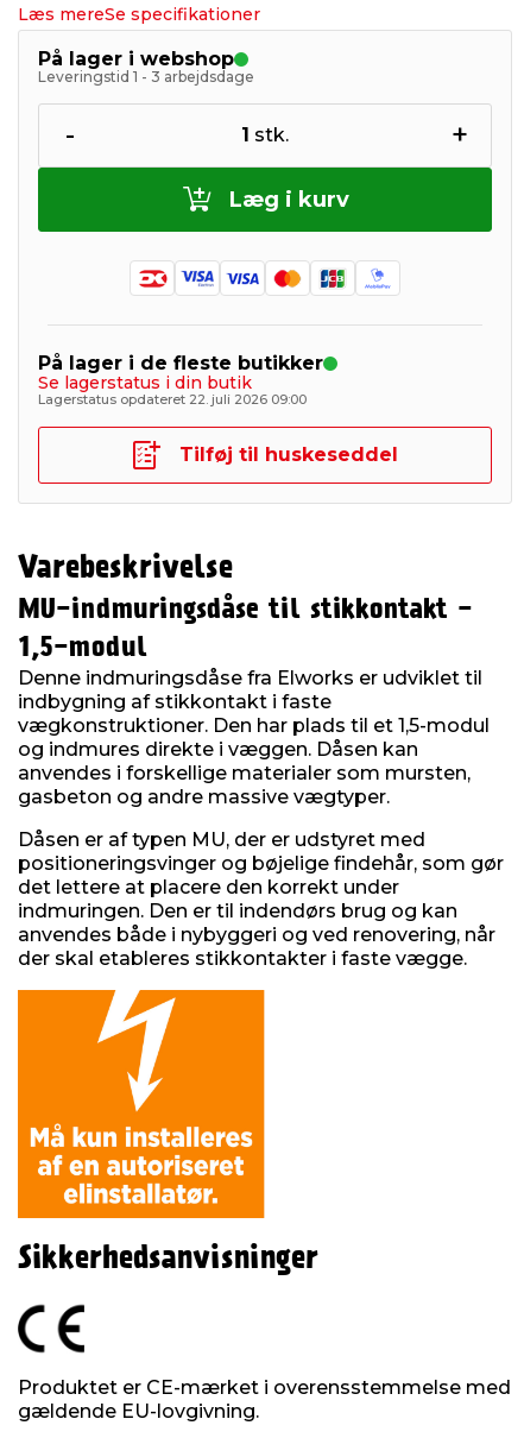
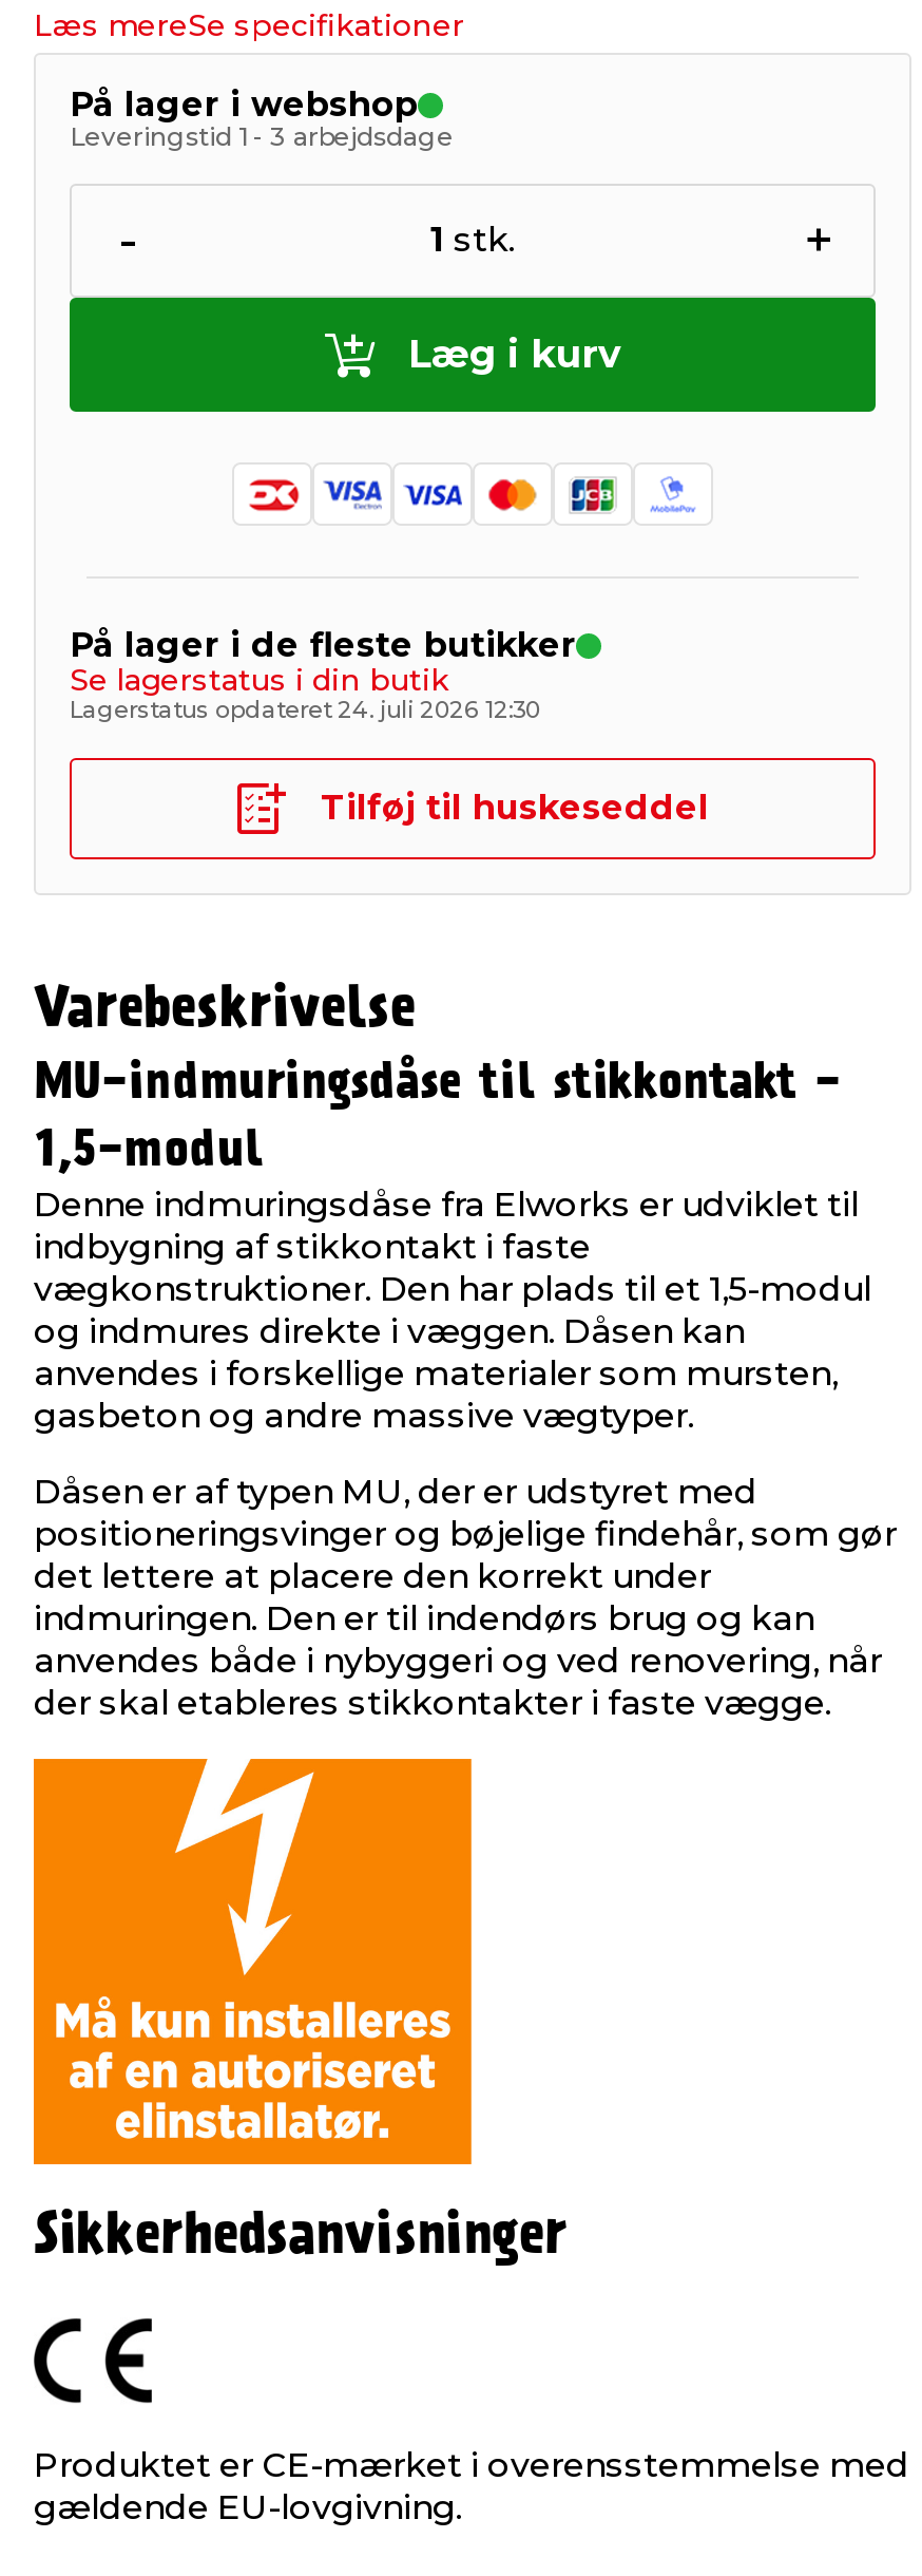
[38,391,307,408] Lagerstatus opdateret 22. juli 2026 09:00 -> [70,695,540,724] Lagerstatus opdateret 24. juli 2026 12:30

